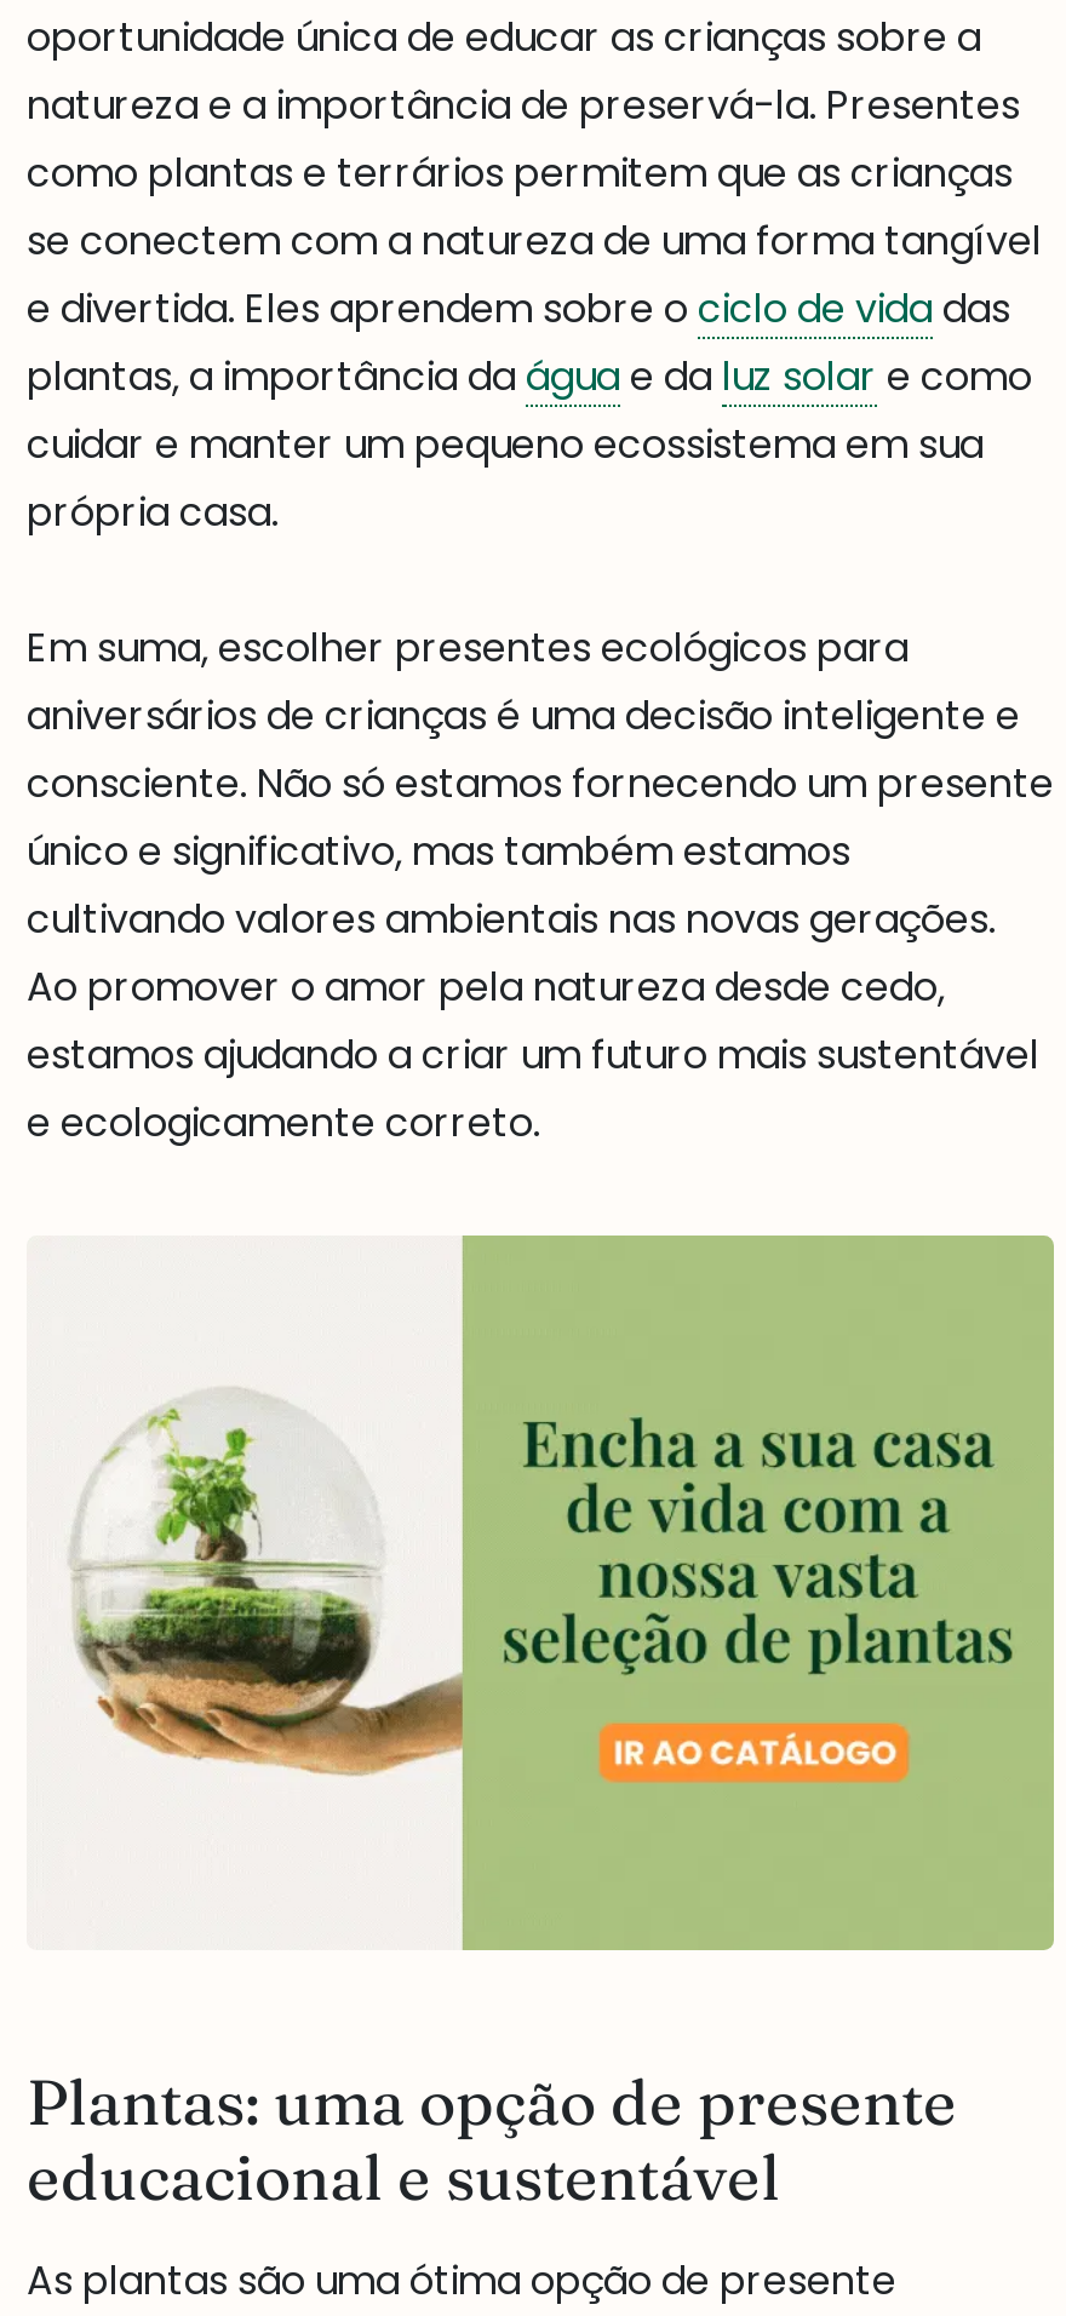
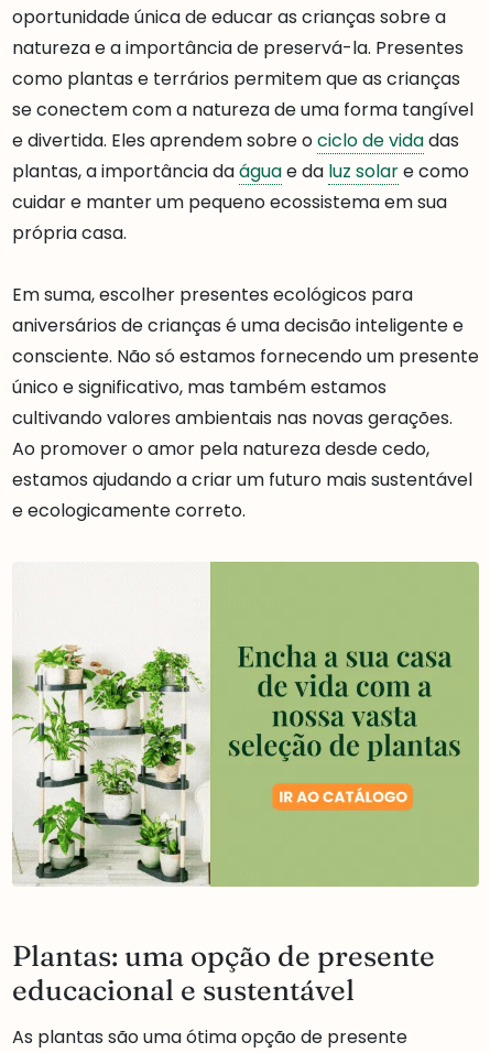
[27,1388,465,1948] [image] -> [11,632,211,887] [image]

